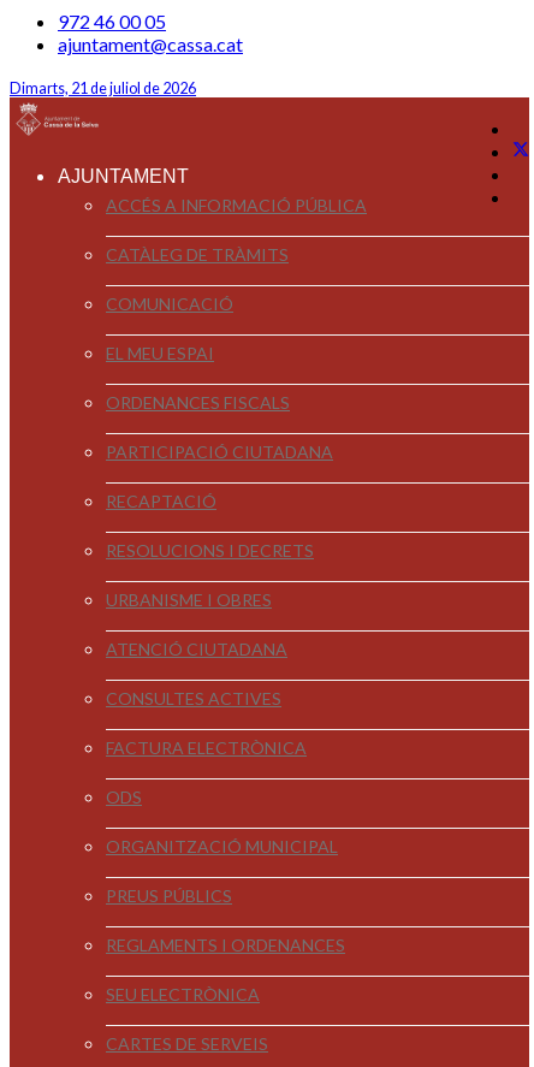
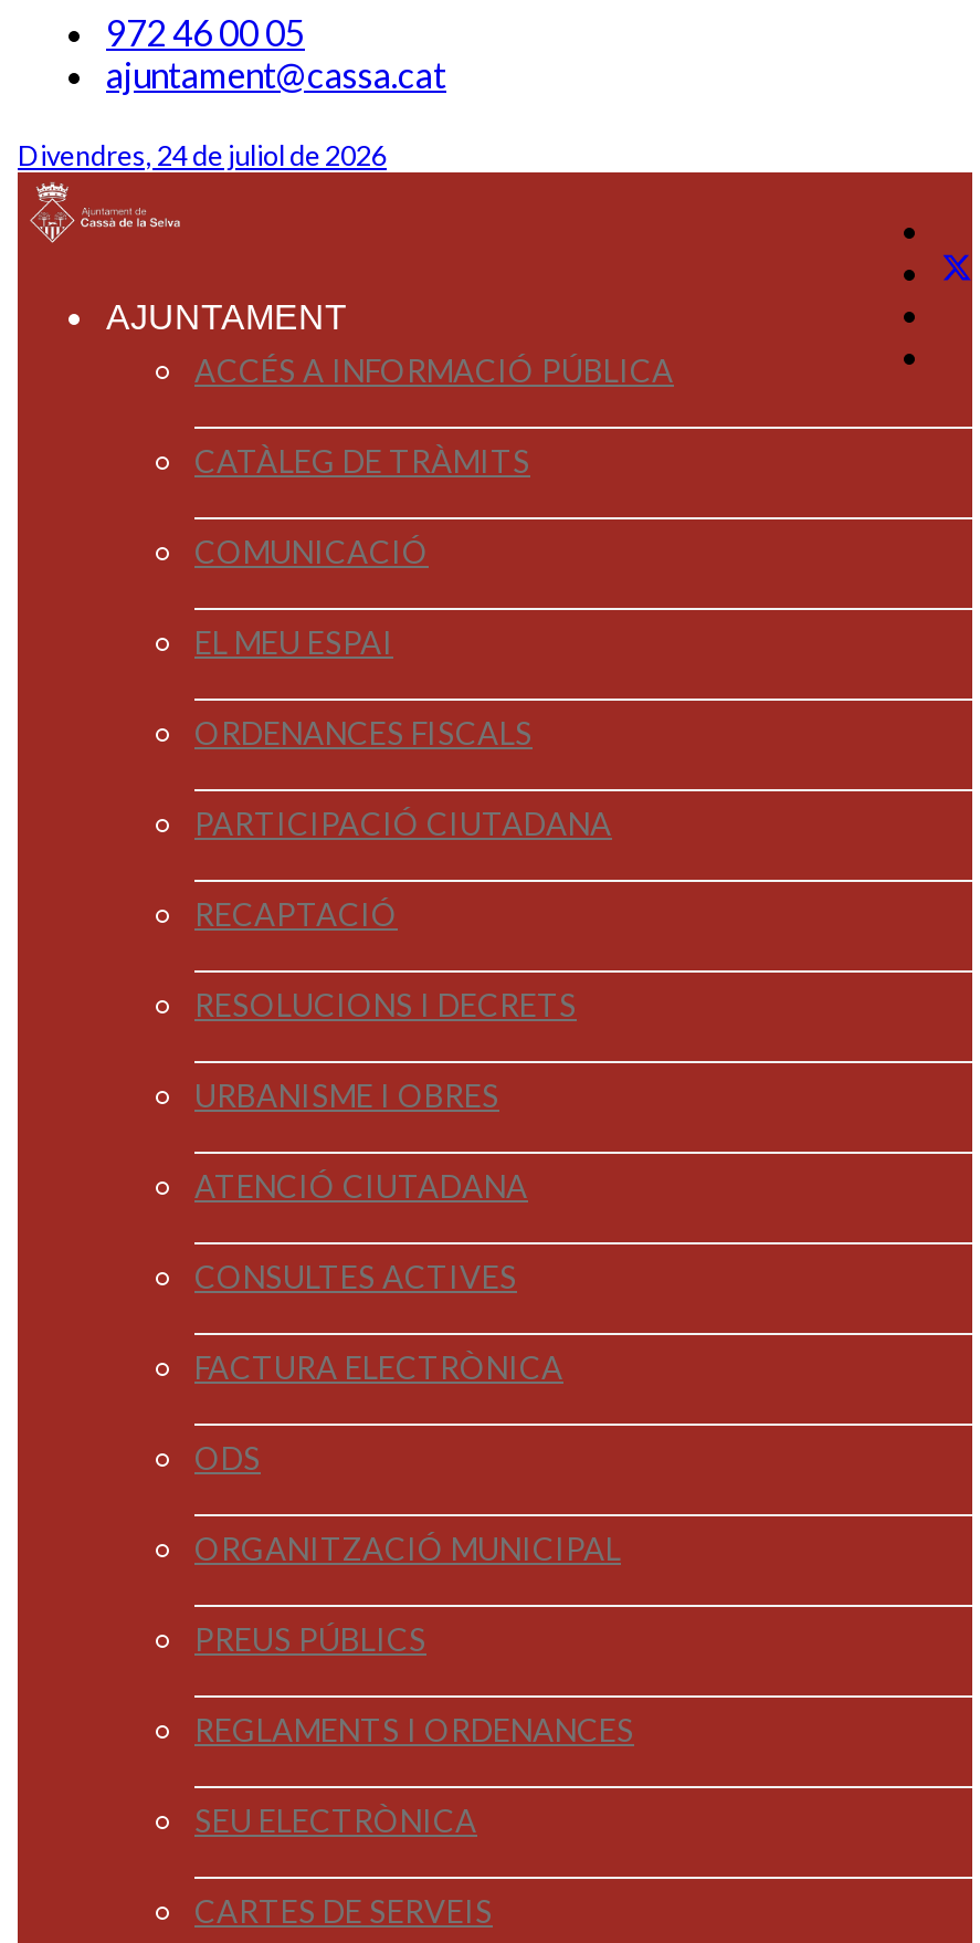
[10,79,196,97] Dimarts, 21 de juliol de 2026 -> [18,139,387,172] Divendres, 24 de juliol de 2026

